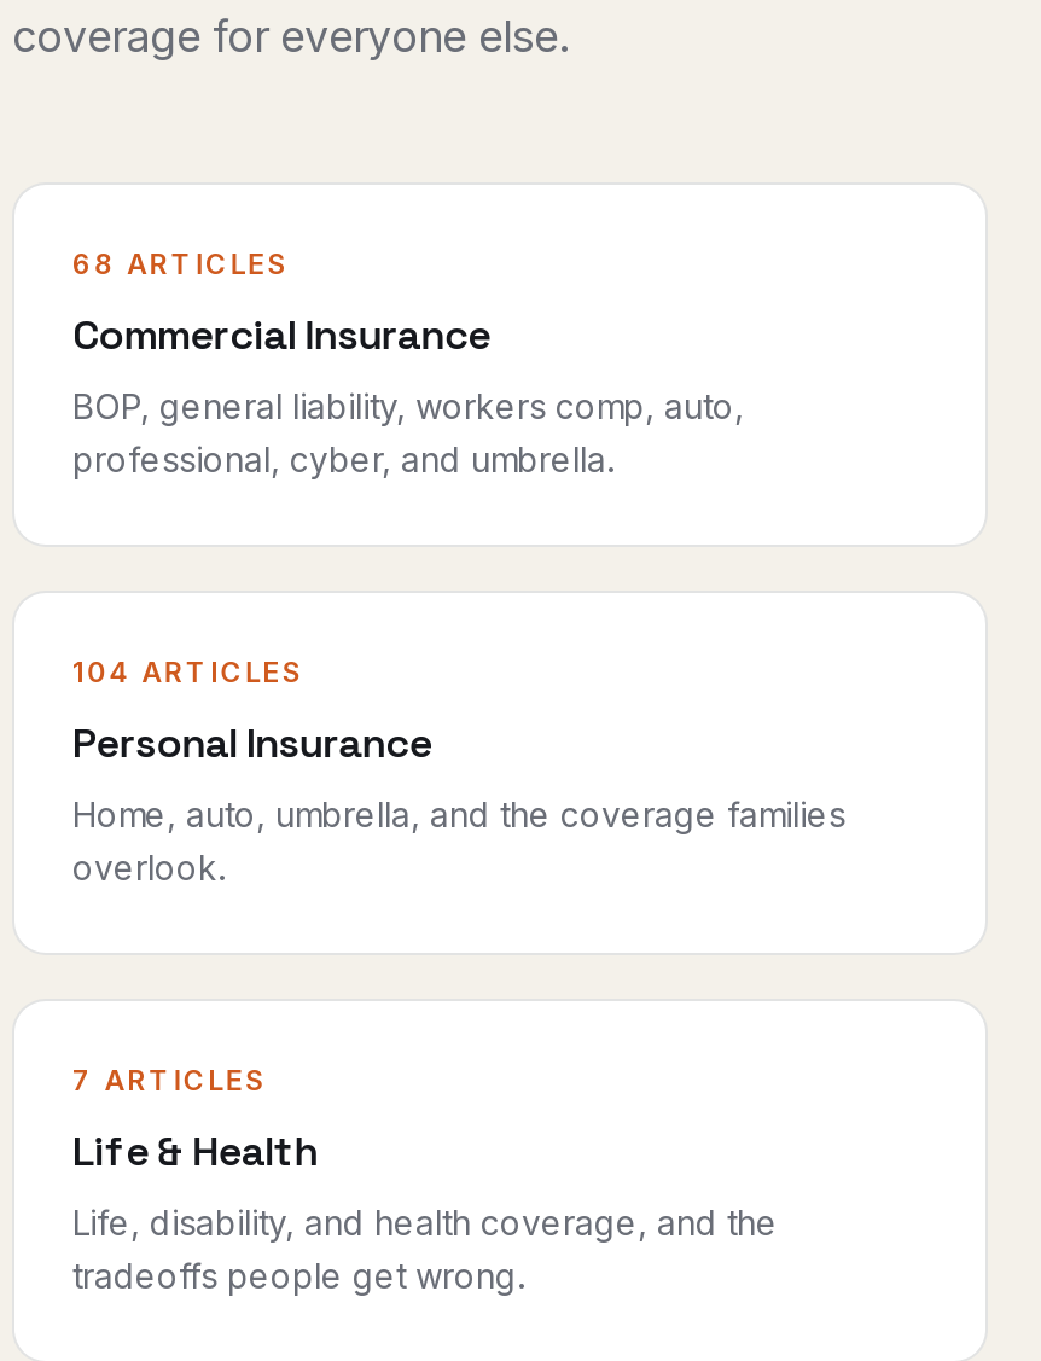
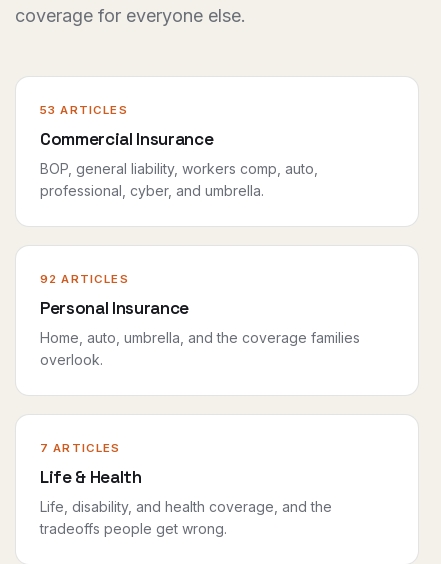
[72,248,289,281] 68 ARTICLES -> [40,103,128,117] 53 ARTICLES
[72,656,304,690] 104 ARTICLES -> [40,272,129,286] 92 ARTICLES

